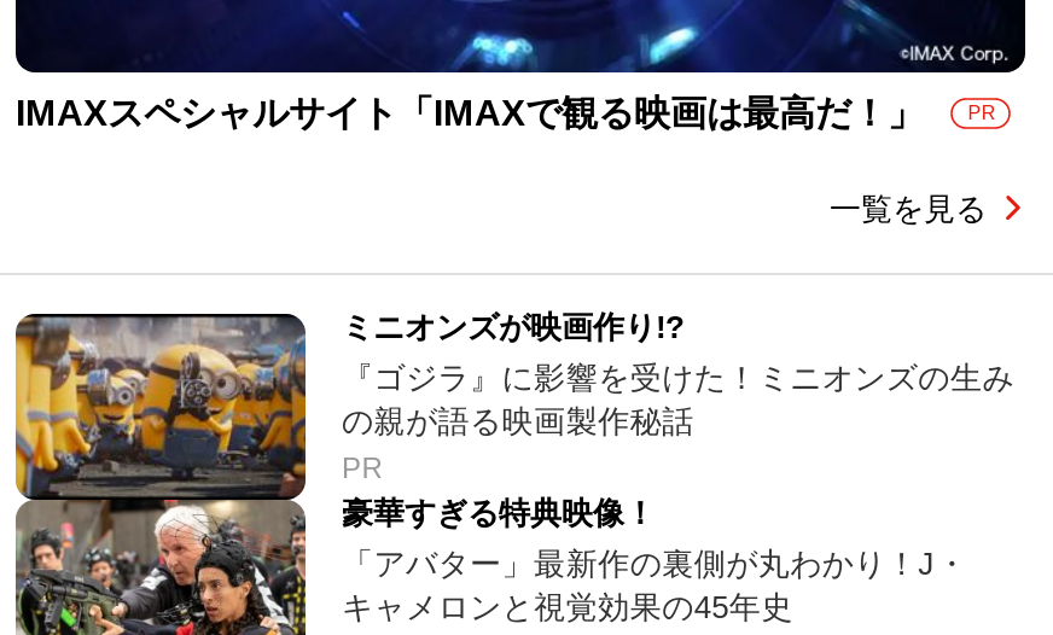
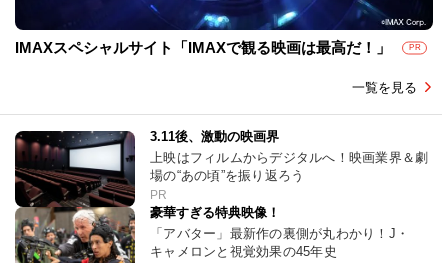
[13,310,1014,500] [image] | ミニオンズが映画作り!? | 『ゴジラ』に影響を受けた！ミニオンズの生み | の親が語る映画製作秘話 -> [14,128,428,206] [image] | 3.11後、激動の映画界 | 上映はフィルムからデジタルへ！映画業界＆劇 | 場の“あの頃”を振り返ろう

